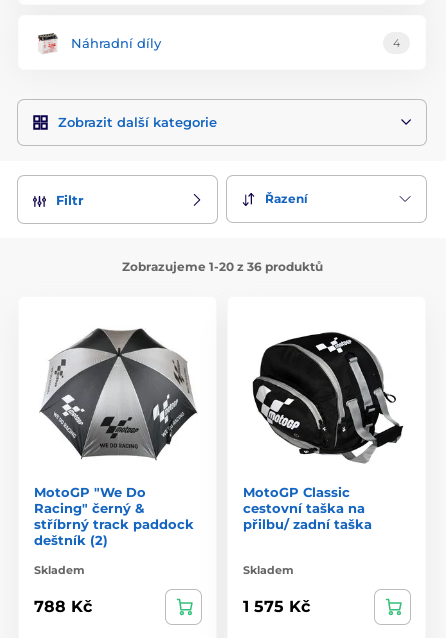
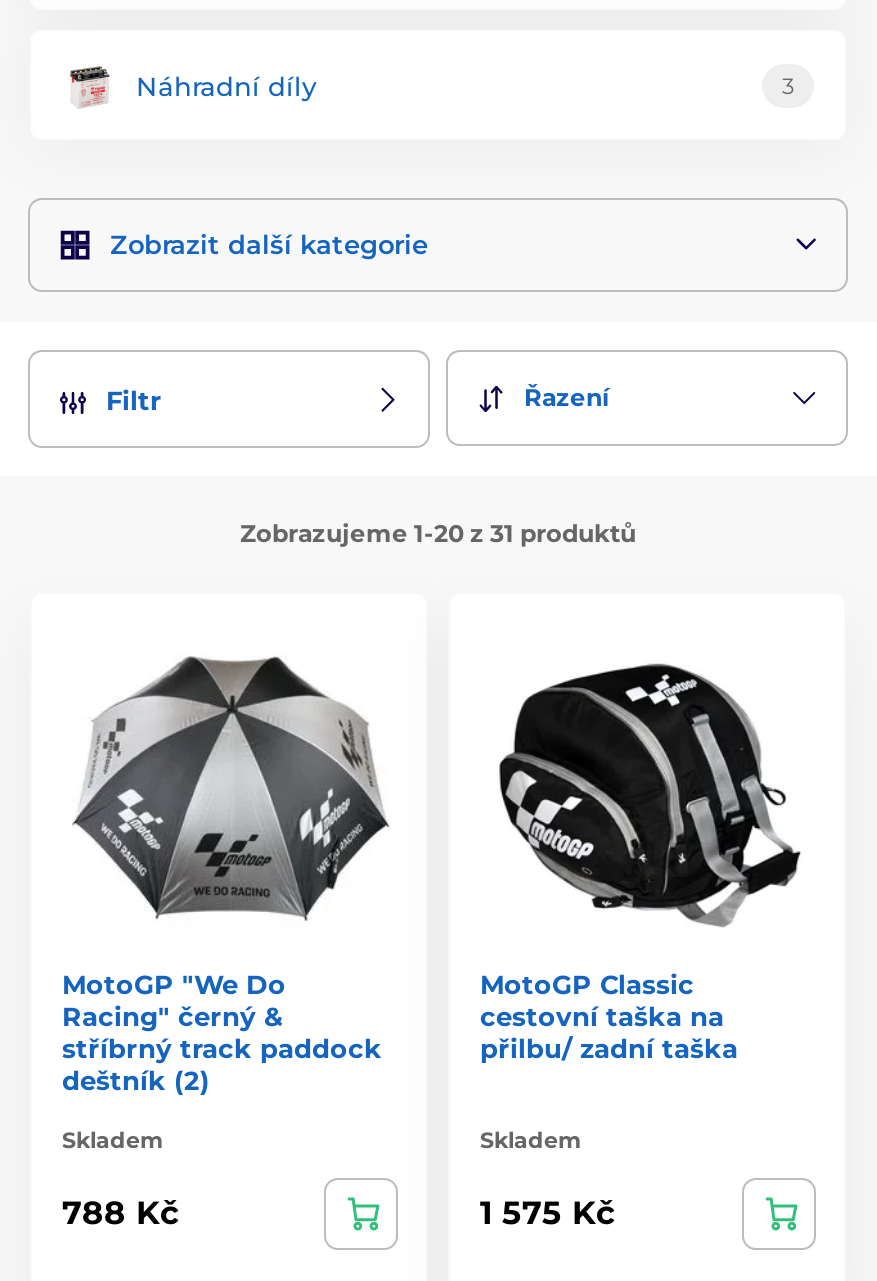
[393,35,400,49] 4 -> [782,71,794,99] 3
[121,258,322,273] Zobrazujeme 1-20 z 36 produktů -> [240,517,636,547] Zobrazujeme 1-20 z 31 produktů

